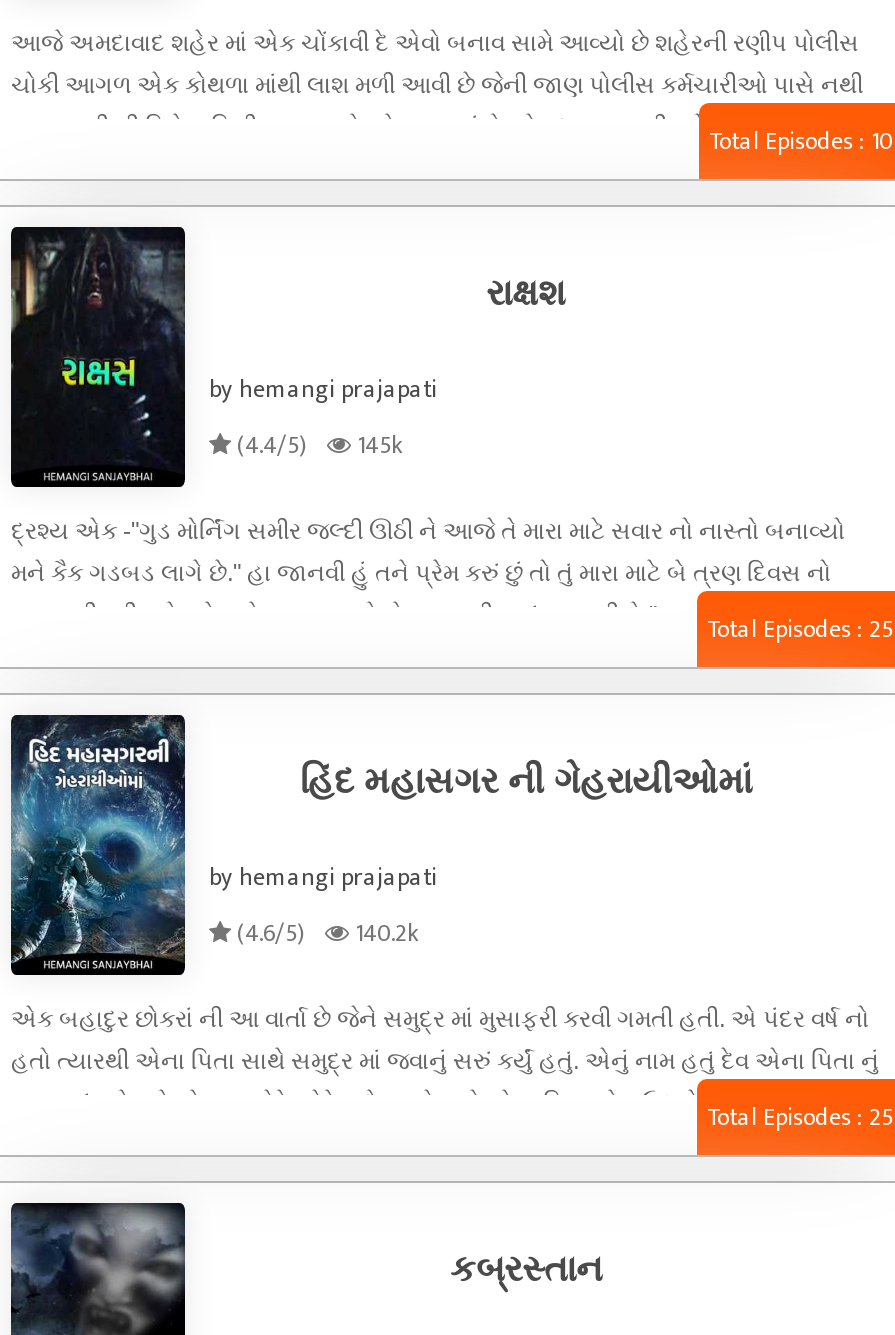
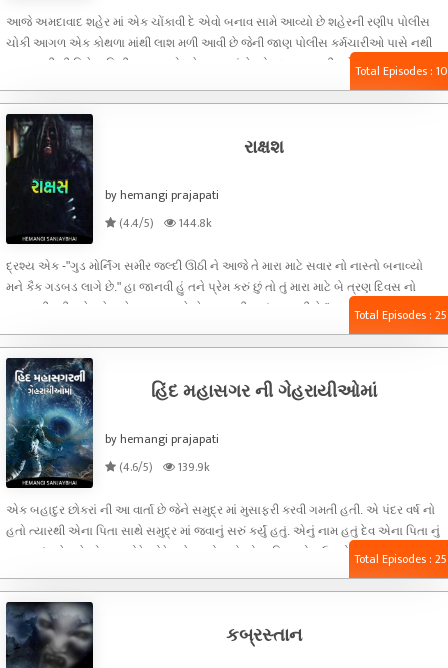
[237,424,403,464] (4.4/5) 145k -> [119,213,212,233] (4.4/5) 144.8k
[237,912,419,952] (4.6/5) 140.2k -> [119,457,210,477] (4.6/5) 139.9k

